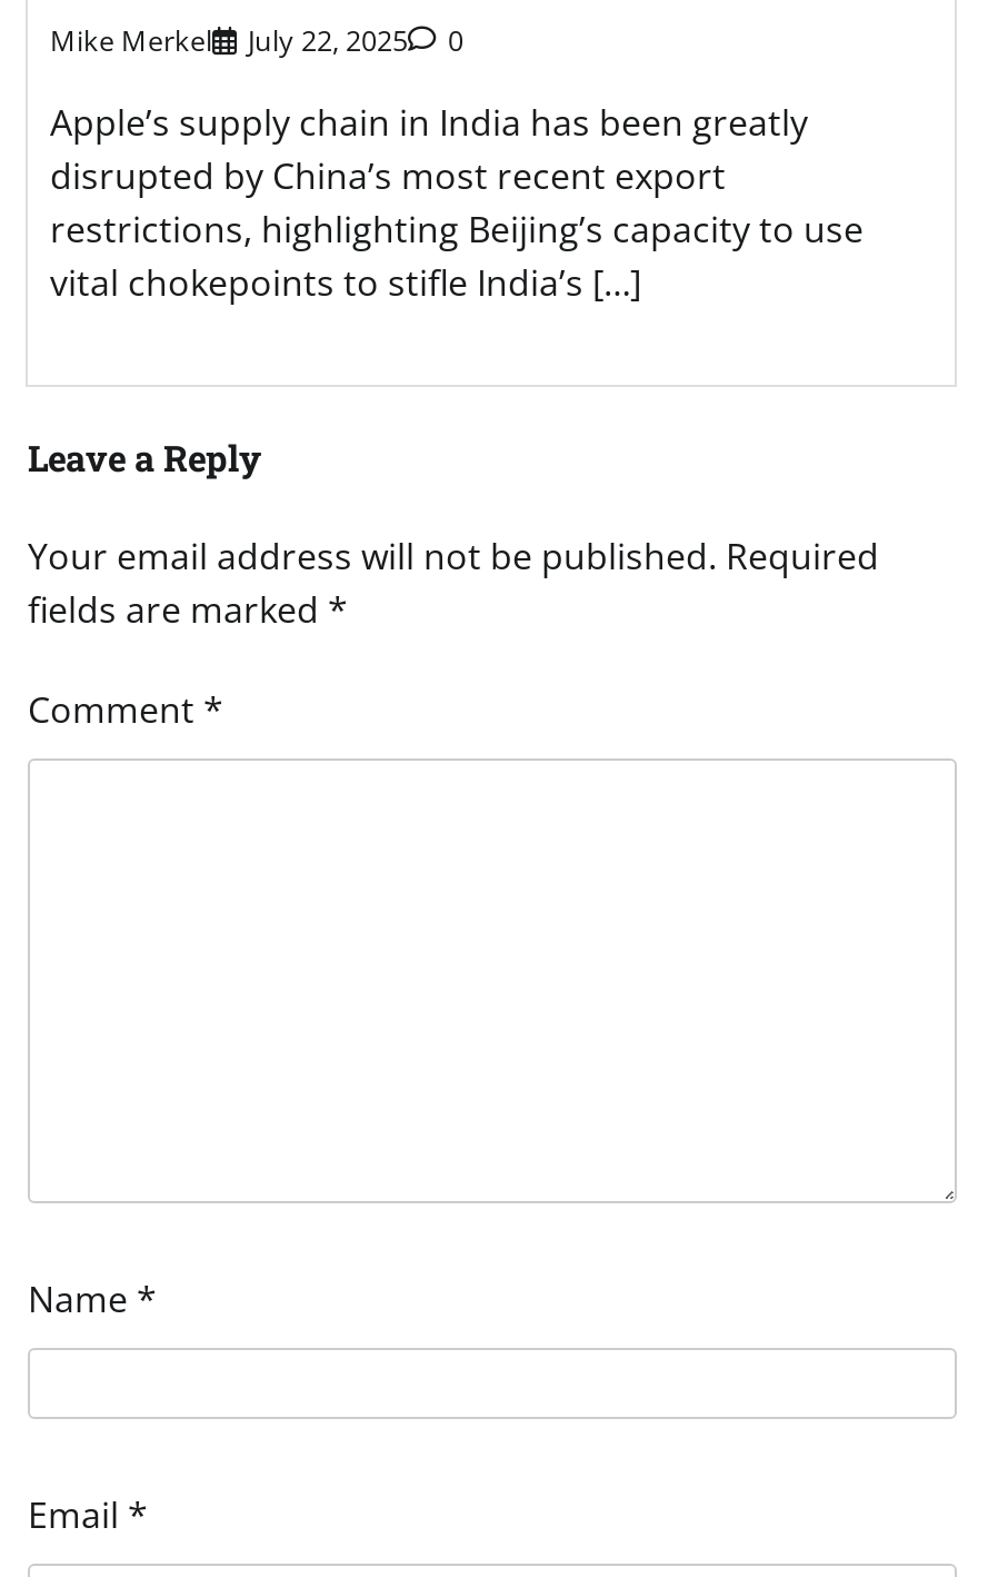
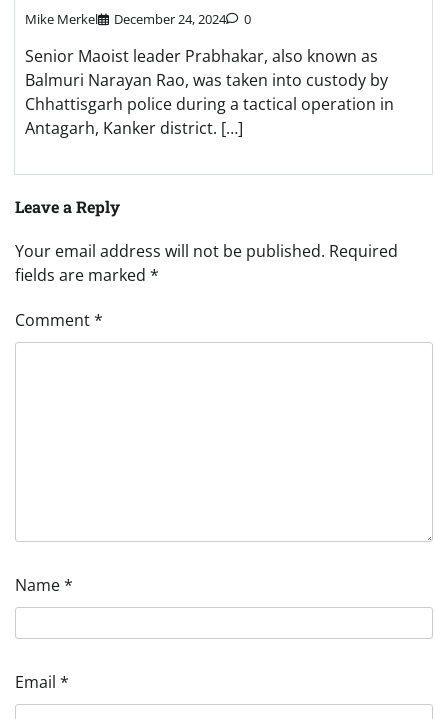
[50,20,463,60] Mike Merkel July 22, 2025 0 -> [25,10,251,28] Mike Merkel December 24, 2024 0
[50,98,864,307] Apple’s supply chain in India has been greatly | disrupted by China’s most recent export | restrictions, highlighting Beijing’s capacity to use | vital chokepoints to stifle India’s […] -> [25,45,394,139] Senior Maoist leader Prabhakar, also known as | Balmuri Narayan Rao, was taken into custody by | Chhattisgarh police during a tactical operation in | Antagarh, Kanker district. […]

